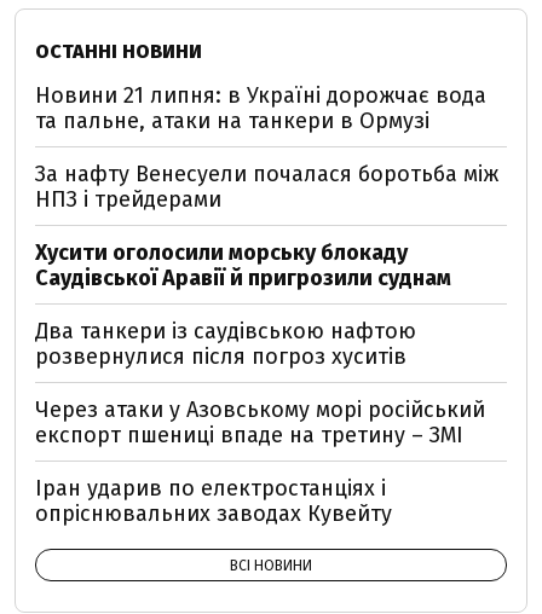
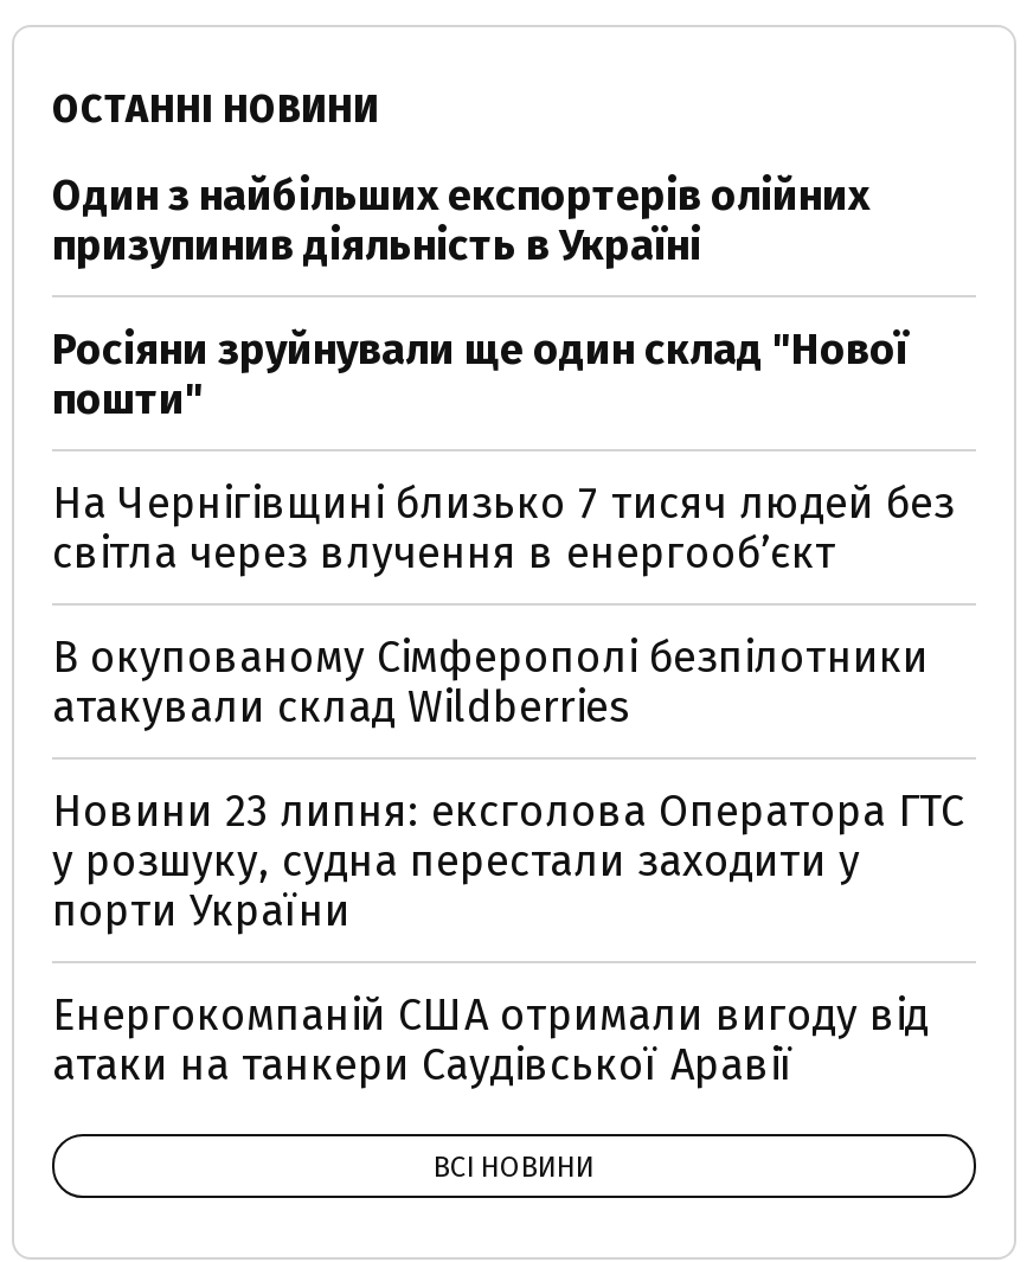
[35,82,486,134] Новини 21 липня: в Україні дорожчає вода | та пальне, атаки на танкери в Ормузі -> [52,169,869,271] Один з найбільших експортерів олійних | призупинив діяльність в Україні
[35,160,498,212] За нафту Венесуели почалася боротьба між | НПЗ і трейдерами -> [52,323,907,425] Росіяни зруйнували ще один склад "Нової | пошти"
[35,239,451,291] Хусити оголосили морську блокаду | Саудівської Аравії й пригрозили суднам -> [52,477,955,579] На Чернігівщині близько 7 тисяч людей без | світла через влучення в енергообʼєкт
[35,318,416,369] Два танкери із саудівською нафтою | розвернулися після погроз хуситів -> [52,631,929,733] В окупованому Сімферополі безпілотники | атакували склад Wildberries
[35,396,485,448] Через атаки у Азовському морі російський | експорт пшениці впаде на третину – ЗМІ -> [52,785,964,937] Новини 23 липня: ексголова Оператора ГТС | у розшуку, судна перестали заходити у | порти України
[35,475,392,527] Іран ударив по електростанціях і | опріснювальних заводах Кувейту -> [52,989,929,1091] Енергокомпаній США отримали вигоду від | атаки на танкери Саудівської Аравії

